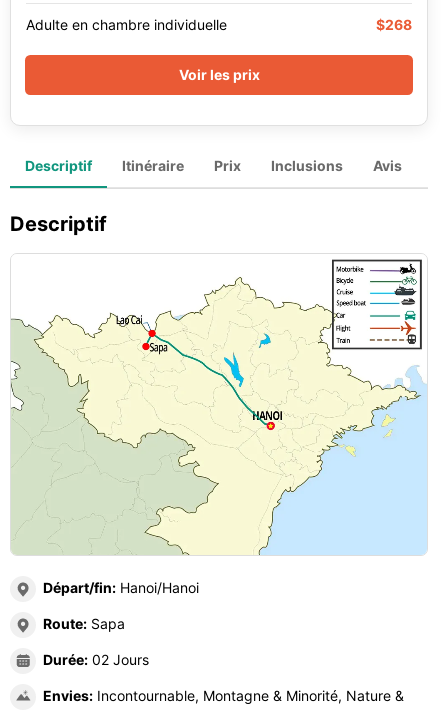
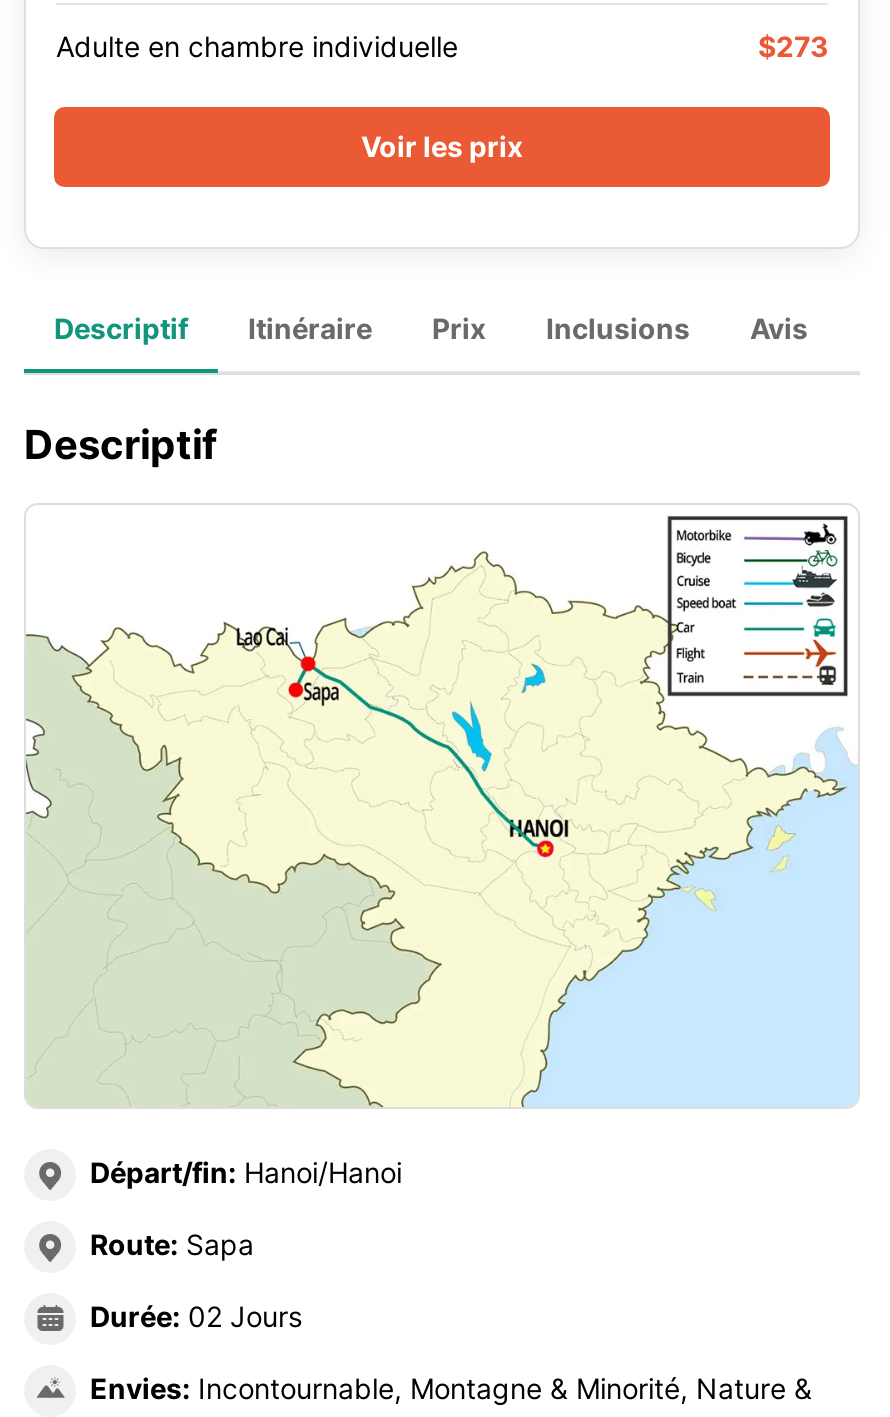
[376,16,412,33] $268 -> [758,29,828,63] $273

